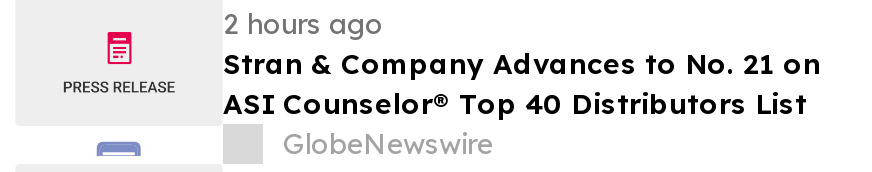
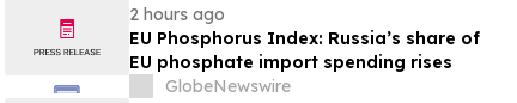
[223,46,821,122] Stran & Company Advances to No. 21 on | ASI Counselor® Top 40 Distributors List -> [129,28,480,73] EU Phosphorus Index: Russia’s share of | EU phosphate import spending rises

